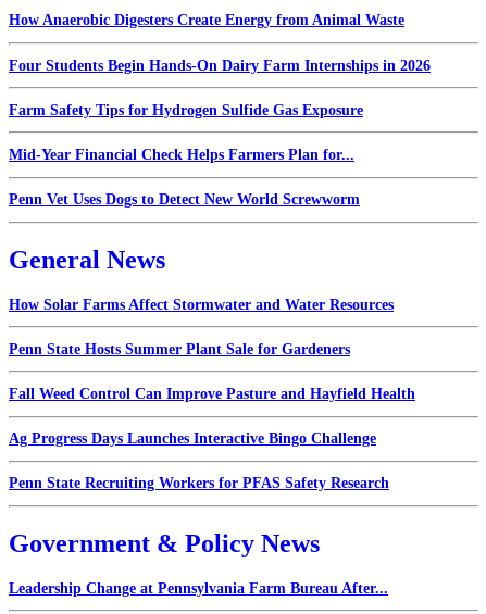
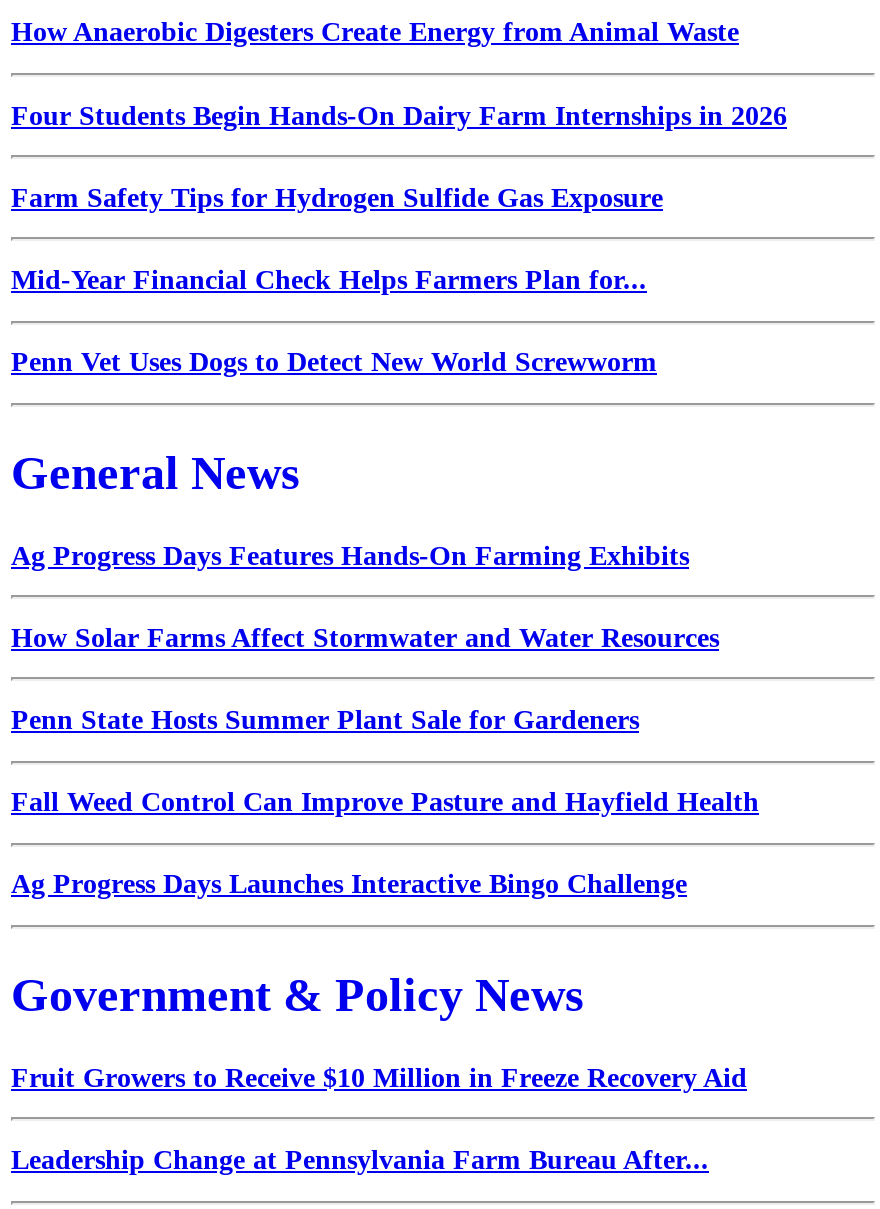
none -> [11,540,689,570] Ag Progress Days Features Hands-On Farming Exhibits
[9,475,389,492] Penn State Recruiting Workers for PFAS Safety Research -> none
none -> [11,1063,747,1093] Fruit Growers to Receive $10 Million in Freeze Recovery Aid

